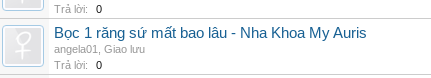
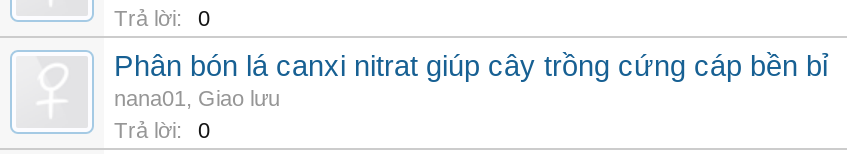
[54,25,367,55] Bọc 1 răng sứ mất bao lâu - Nha Khoa My Auris | angela01, Giao lưu -> [114,50,828,110] Phân bón lá canxi nitrat giúp cây trồng cứng cáp bền bỉ | nana01, Giao lưu

